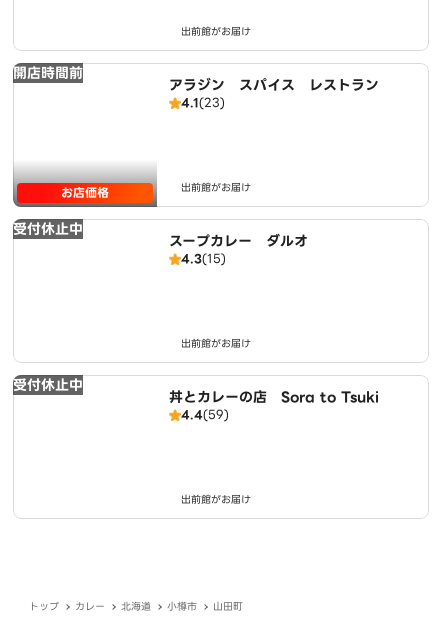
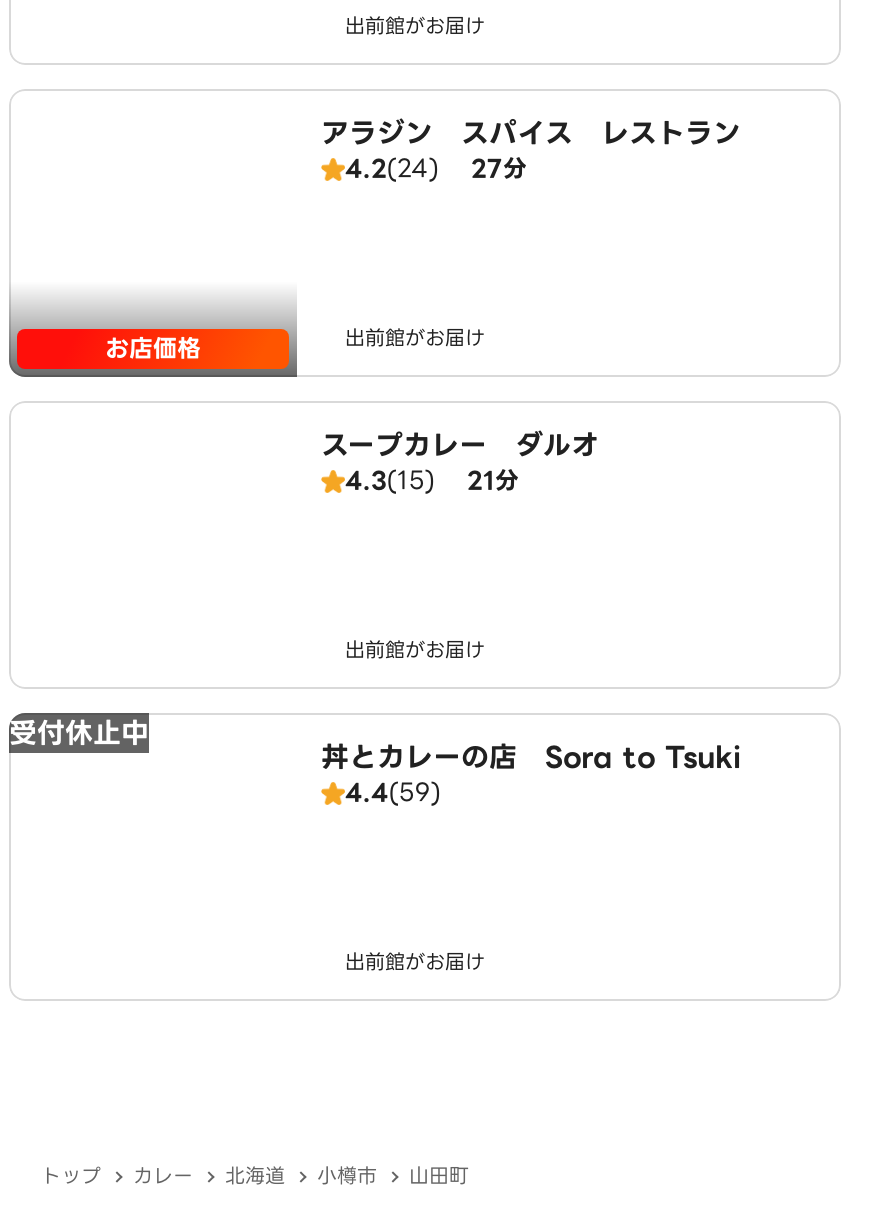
[13,62,83,84] 開店時間前 -> none
[181,93,225,112] 4.1(23) -> [345,149,527,187] 4.2(24) | 27分
[13,218,83,240] 受付休止中 -> none
none -> [467,461,519,499] 21分

